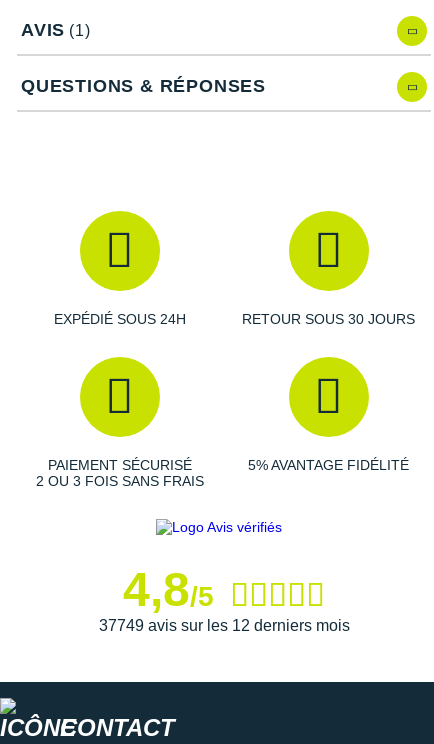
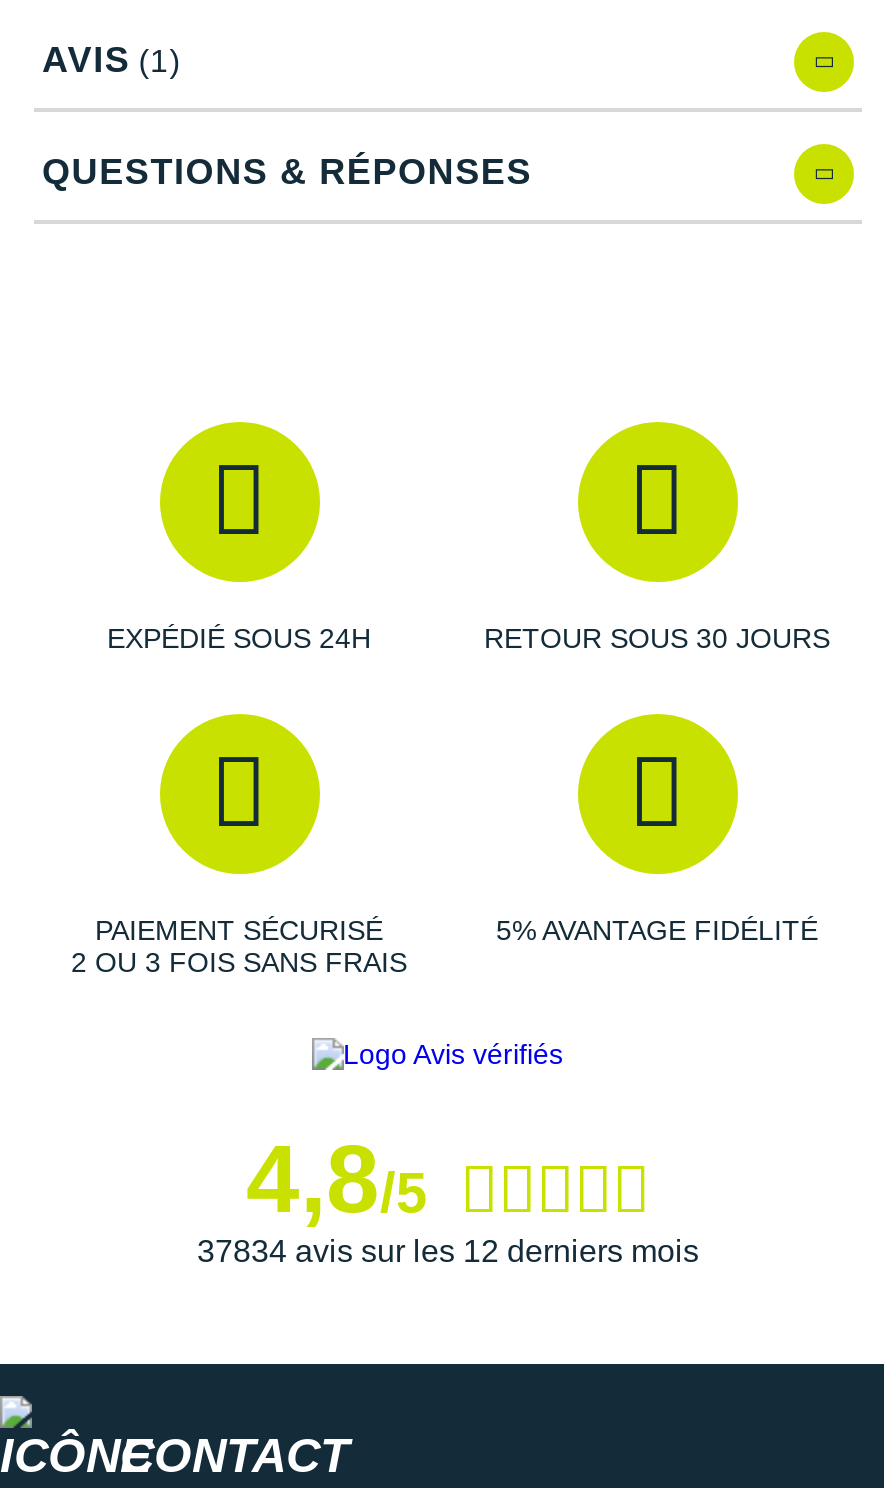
[98,617,349,634] 37749 avis sur les 12 derniers mois -> [197,1233,699,1267] 37834 avis sur les 12 derniers mois

